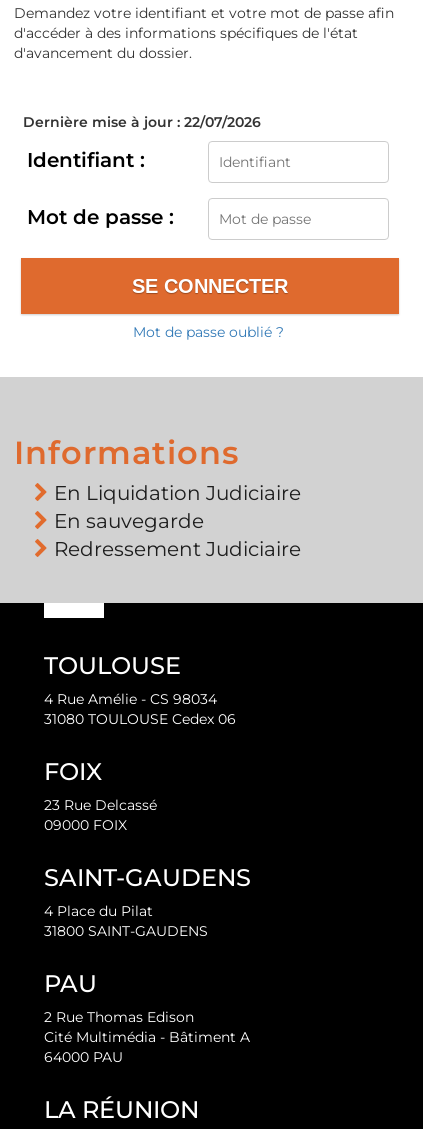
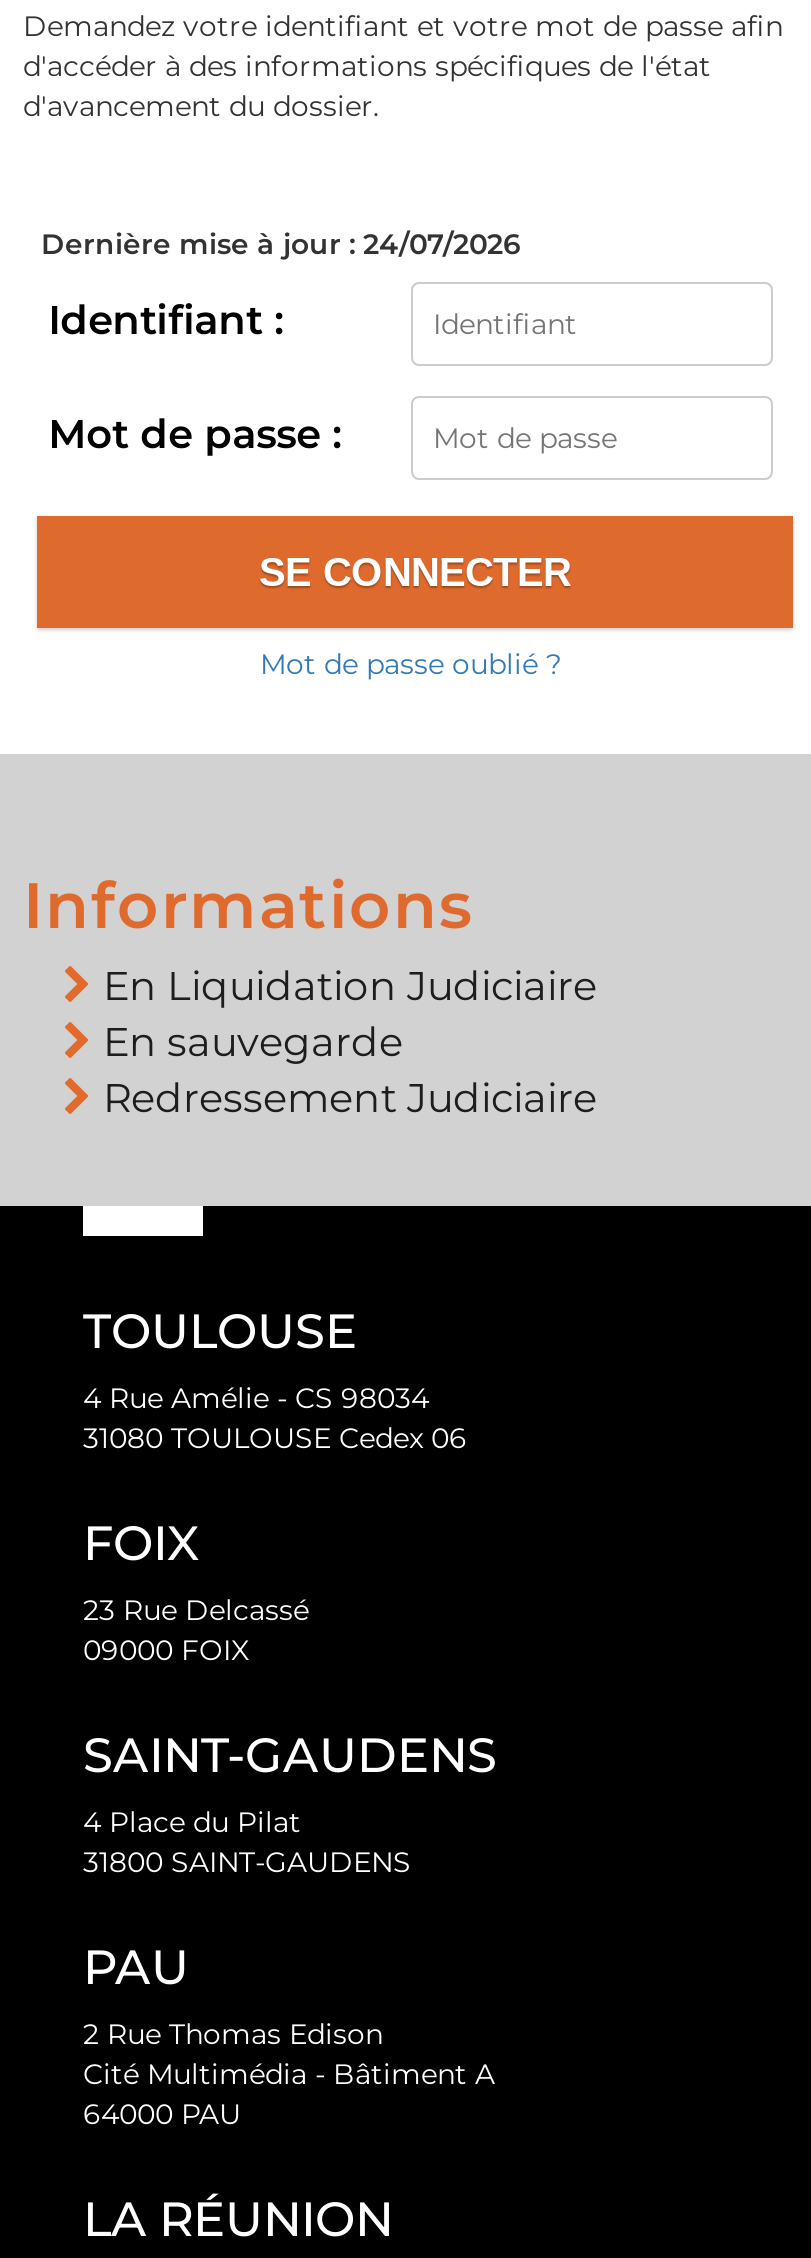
[23,113,261,131] Dernière mise à jour : 22/07/2026 -> [41,226,521,262] Dernière mise à jour : 24/07/2026

